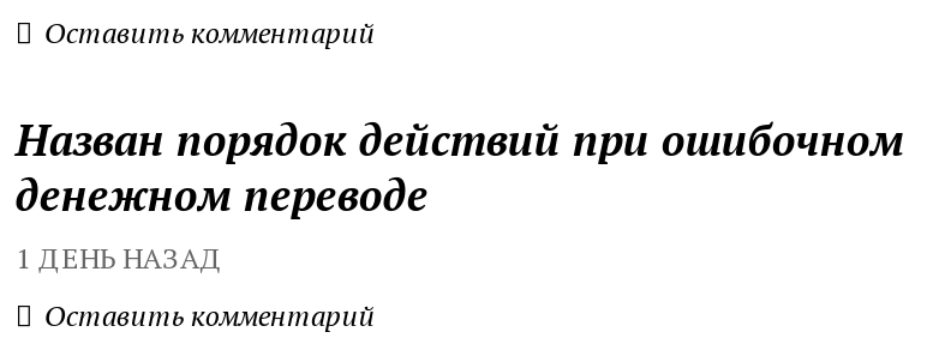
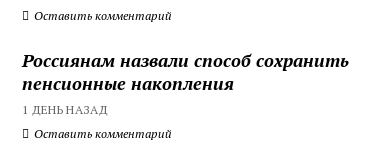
[15,109,904,222] Назван порядок действий при ошибочном | денежном переводе -> [22,47,349,94] Россиянам назвали способ сохранить | пенсионные накопления

